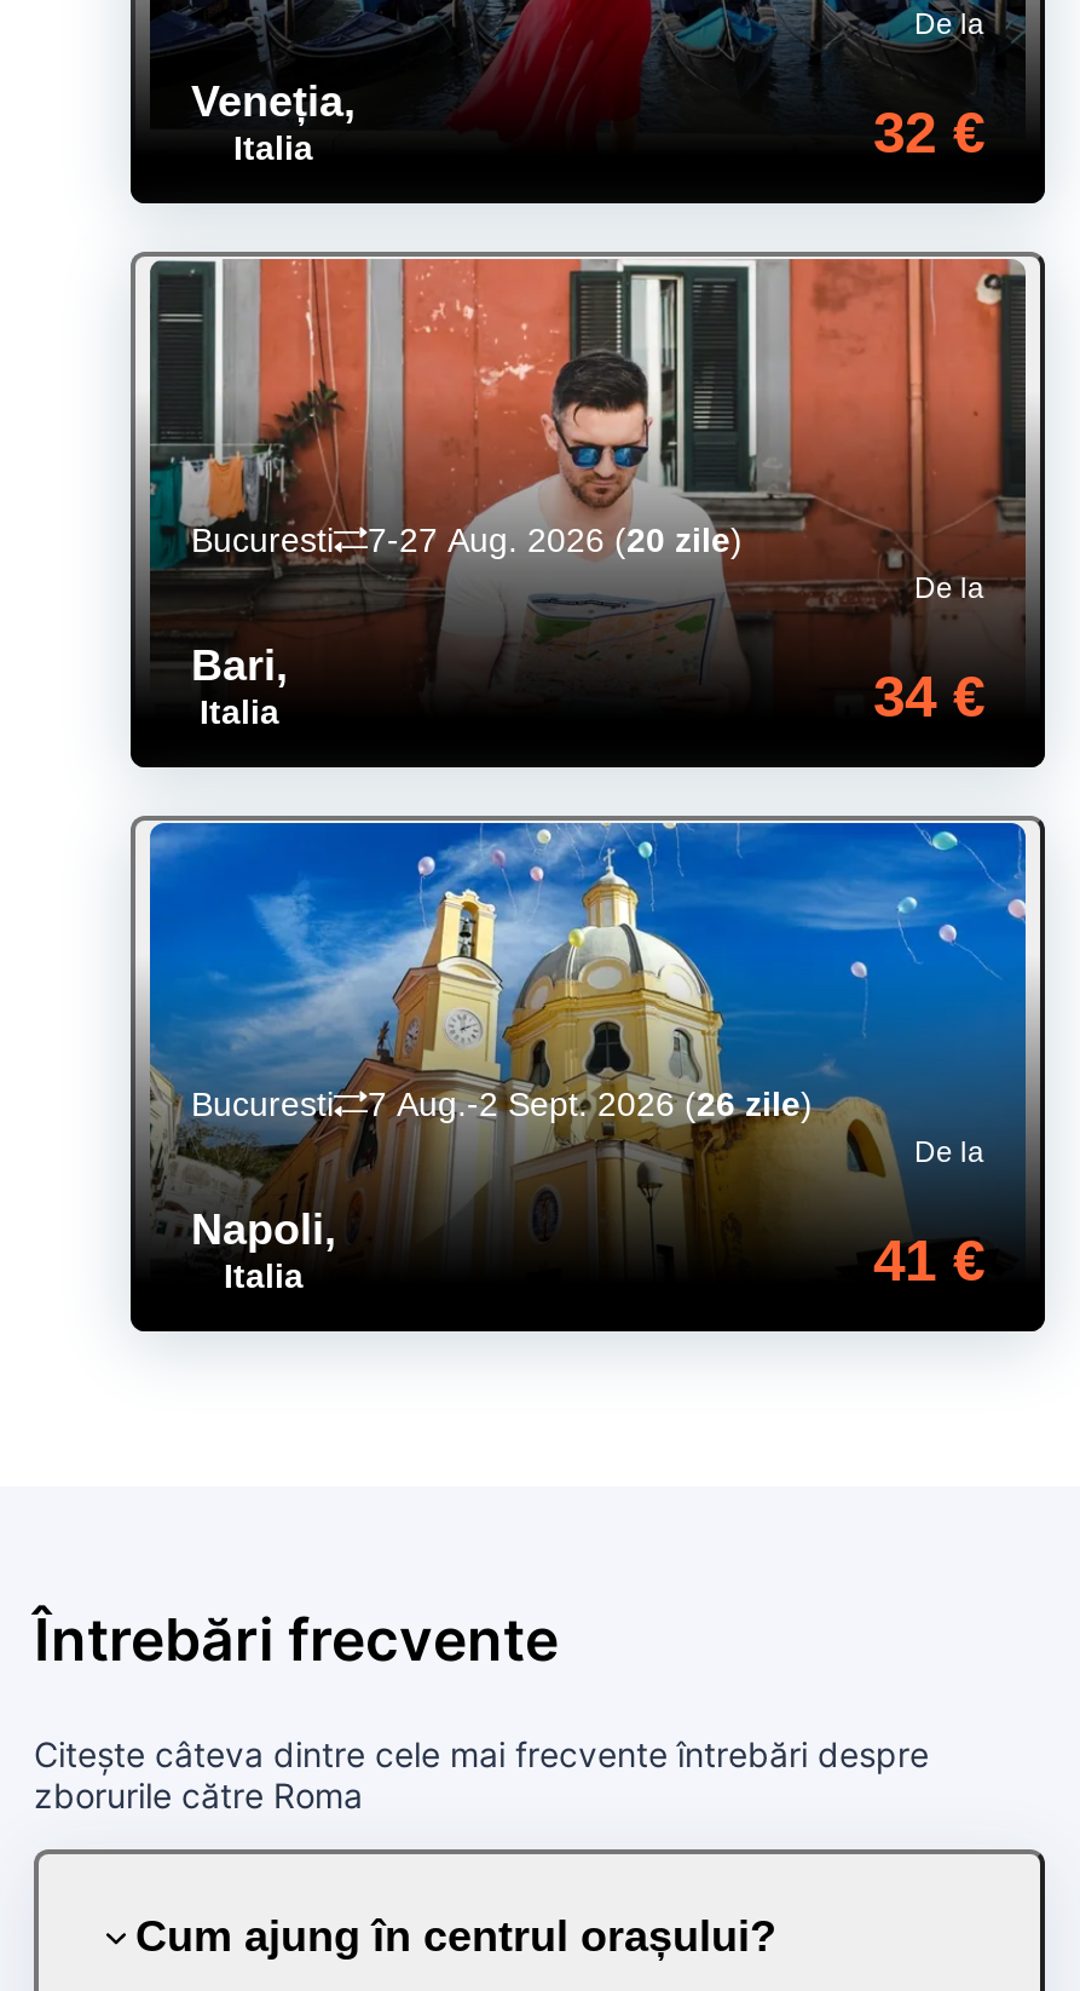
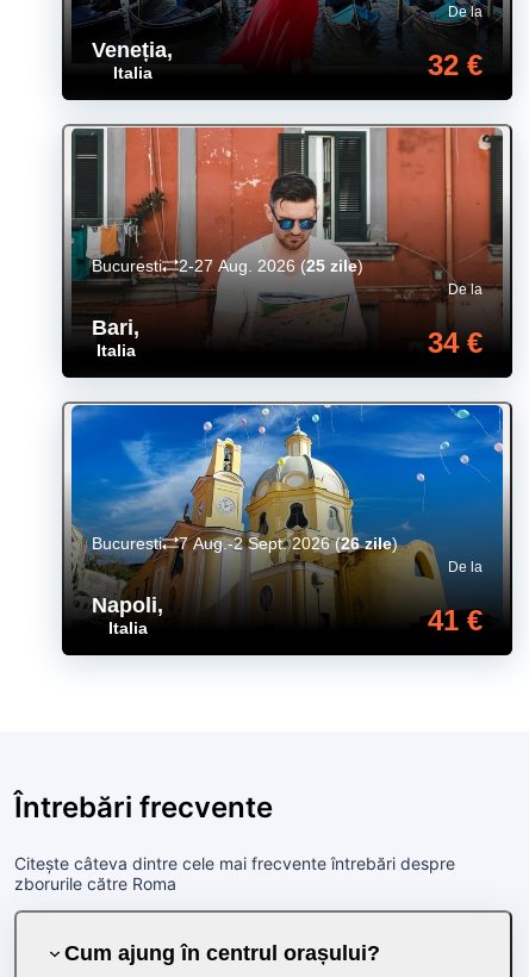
[191,521,743,560] Bucuresti 7-27 Aug. 2026 (20 zile) -> [92,257,363,276] Bucuresti 2-27 Aug. 2026 (25 zile)

